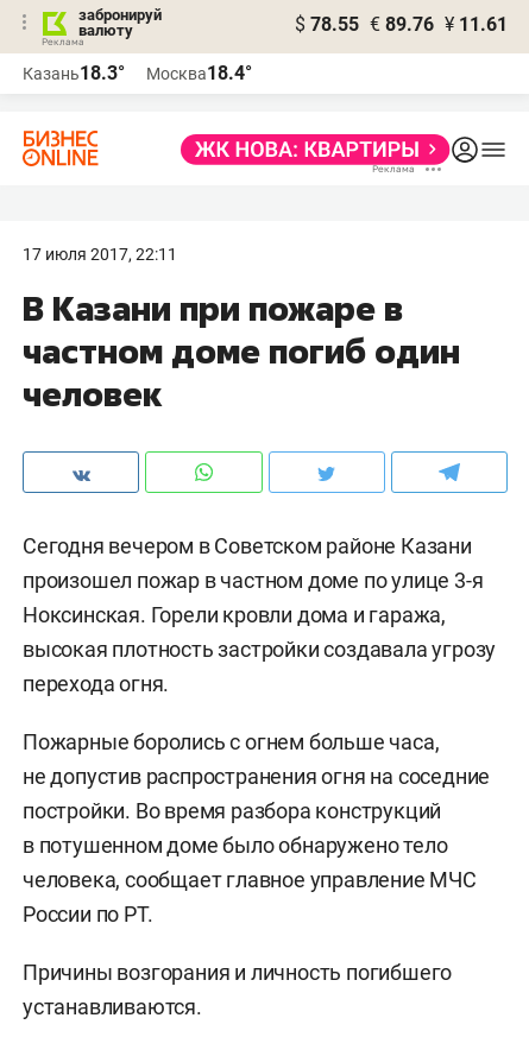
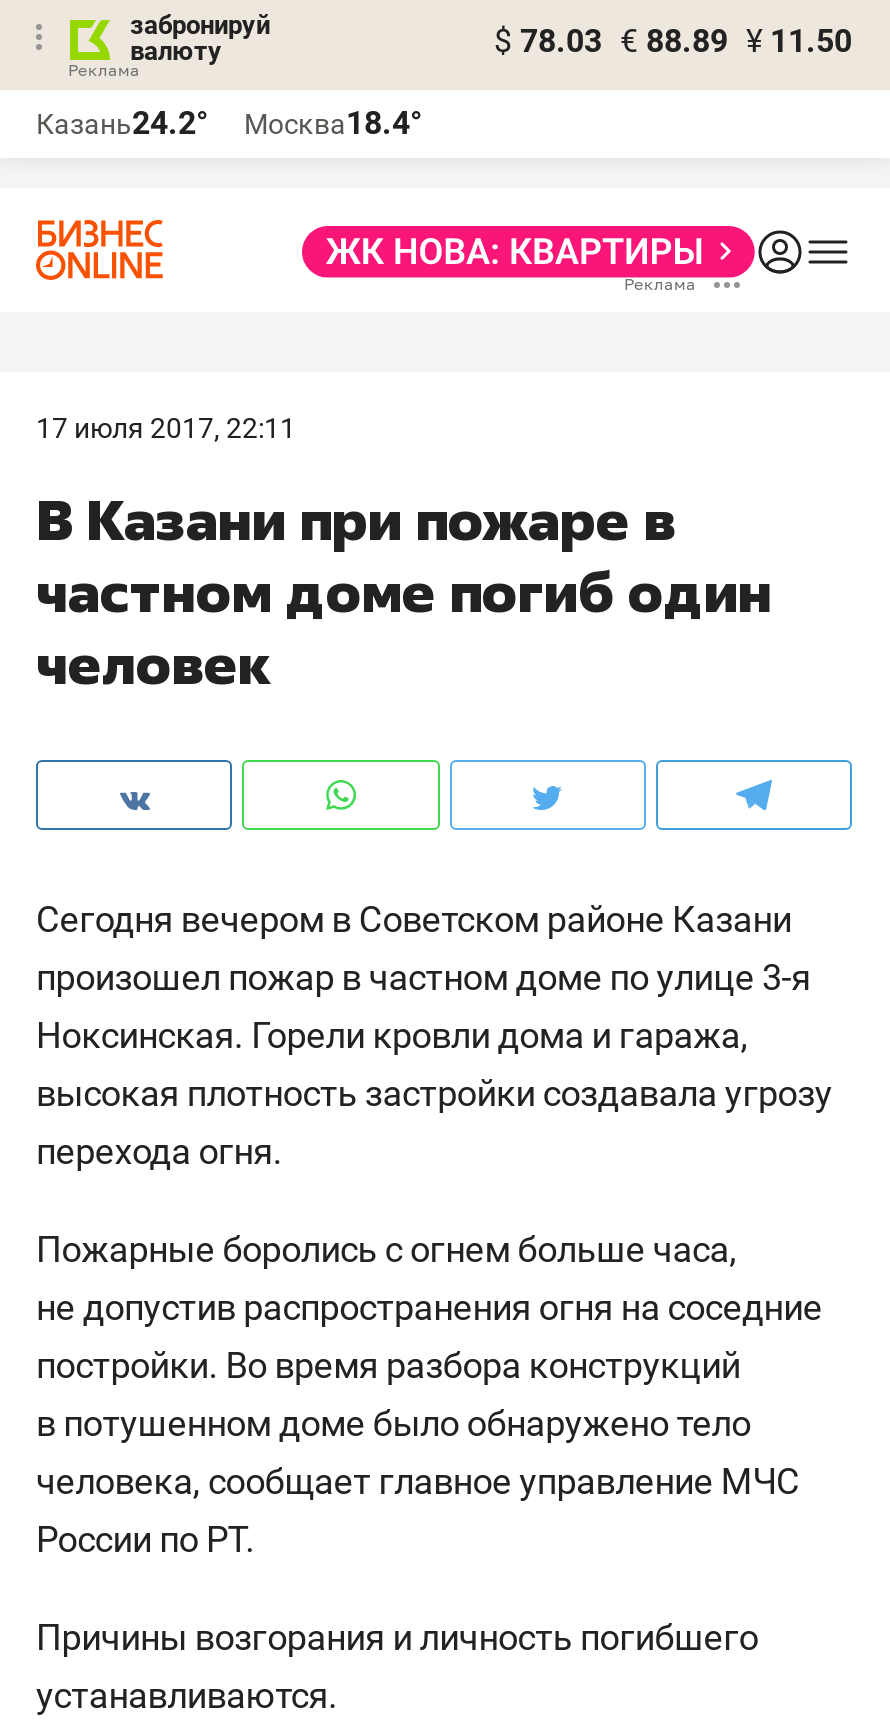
[295,13,508,36] $ 78.55 € 89.76 ¥ 11.61 -> [494,22,852,60] $ 78.03 € 88.89 ¥ 11.50
[23,62,252,84] Казань18.3° Москва18.4° -> [36,104,422,142] Казань24.2° Москва18.4°

